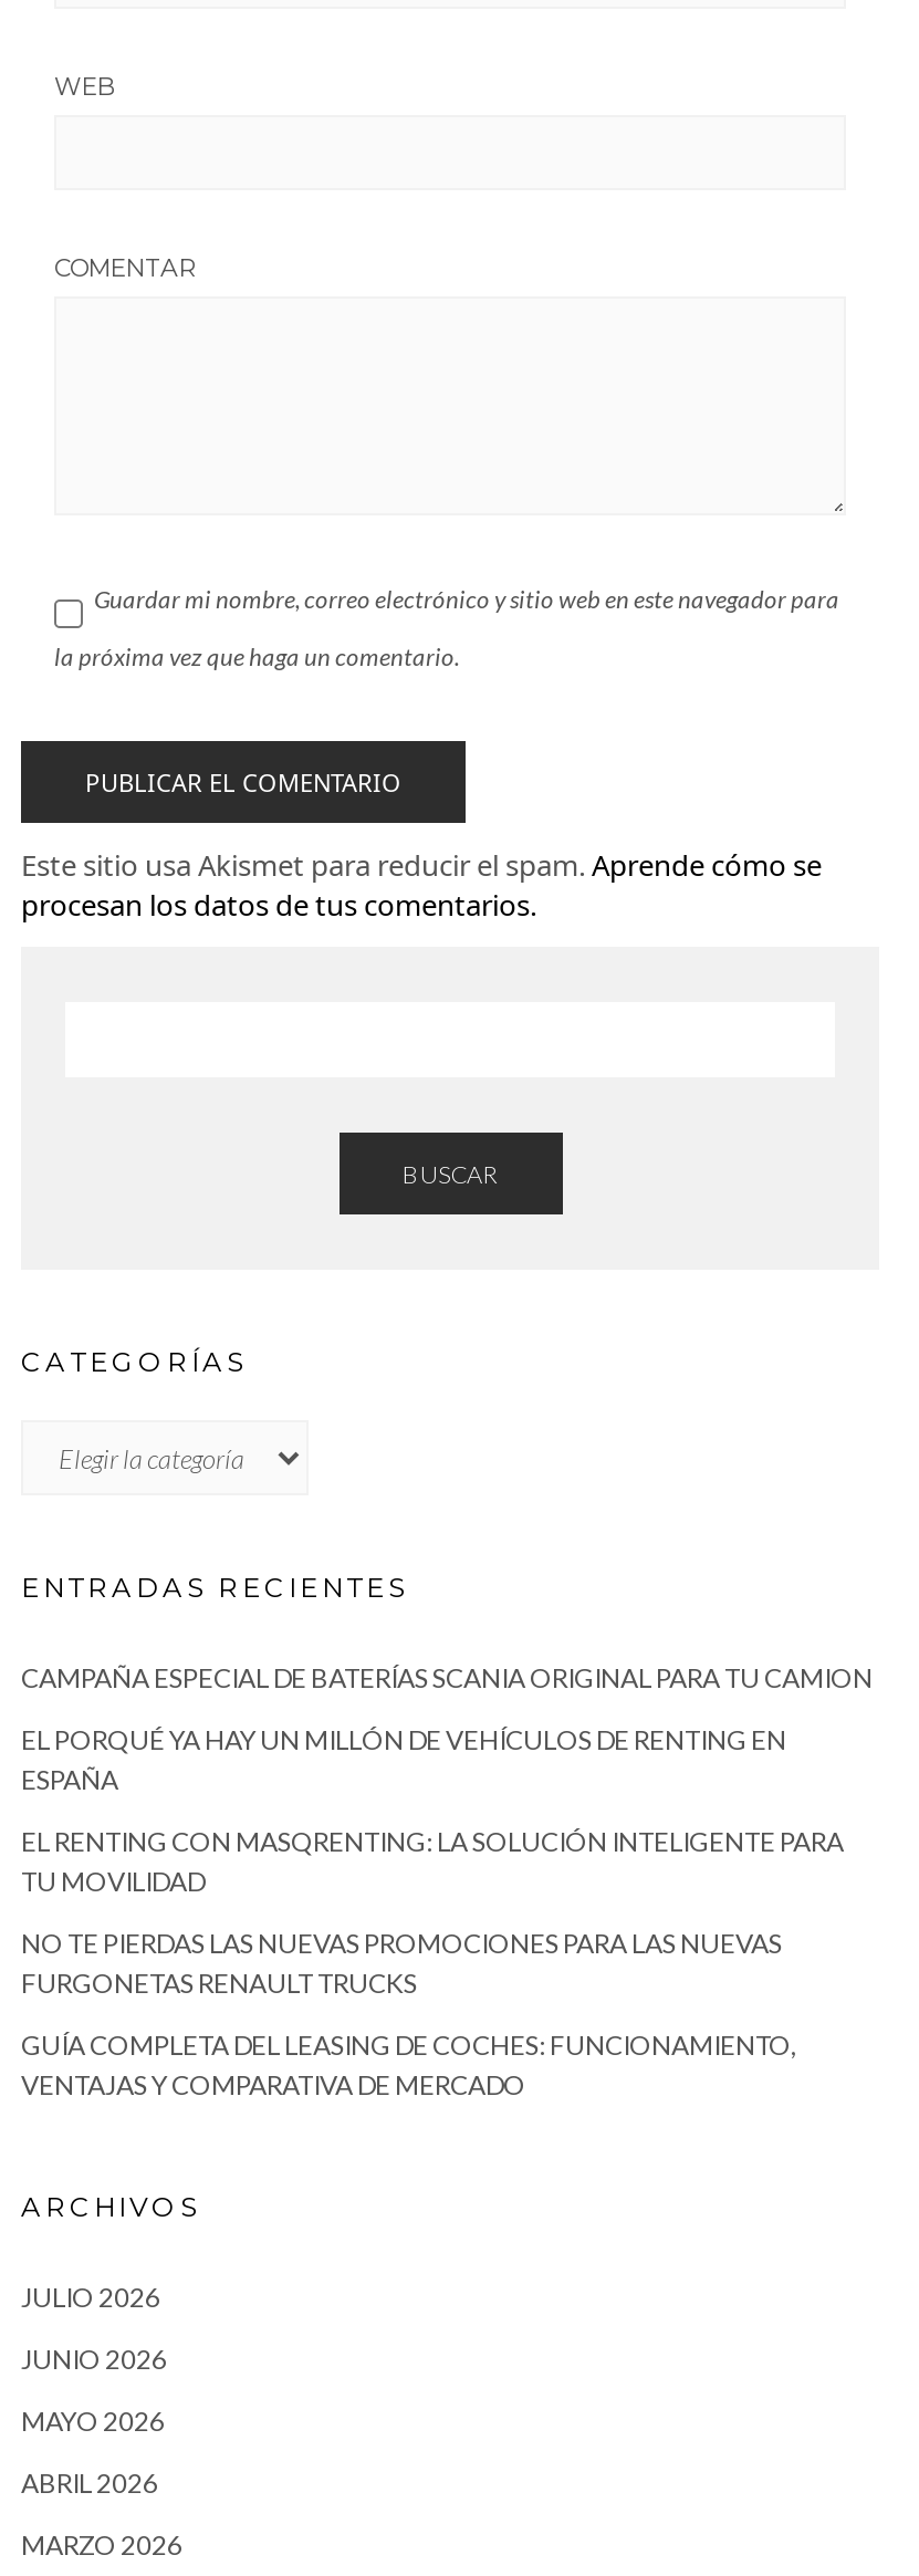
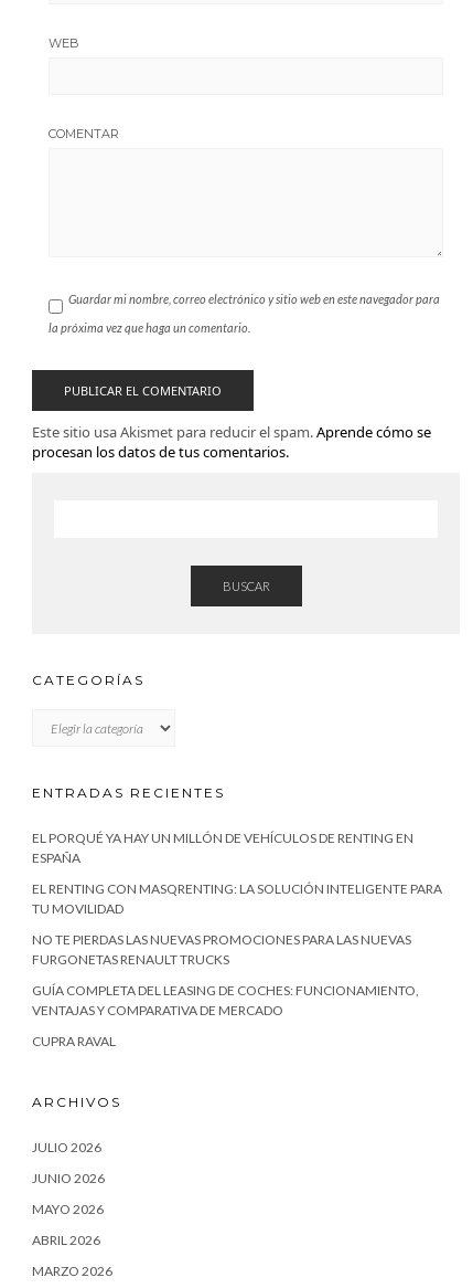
[21,1662,873,1695] CAMPAÑA ESPECIAL DE BATERÍAS SCANIA ORIGINAL PARA TU CAMION -> none
moved [21,1724,844,2102] -> [32,830,442,1019]: EL PORQUÉ YA HAY UN MILLÓN DE VEHÍCULOS DE RENTING EN | ESPAÑA | EL RENTING CON MASQRENTING: LA SOLUCIÓN INTELIGENTE PARA | TU MOVILIDAD | NO TE PIERDAS LAS NUEVAS PROMOCIONES PARA LAS NUEVAS | FURGONETAS RENAULT TRUCKS | GUÍA COMPLETA DEL LEASING DE COCHES: FUNCIONAMIENTO, | VENTAJAS Y COMPARATIVA DE MERCADO
none -> [32,1033,116,1050] CUPRA RAVAL

